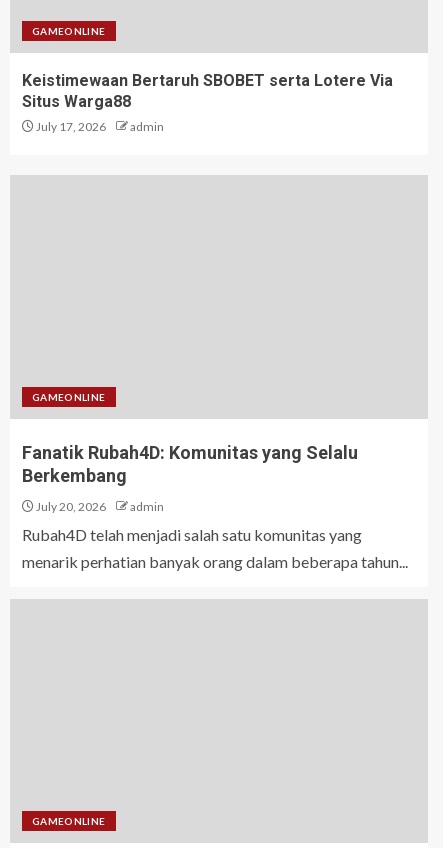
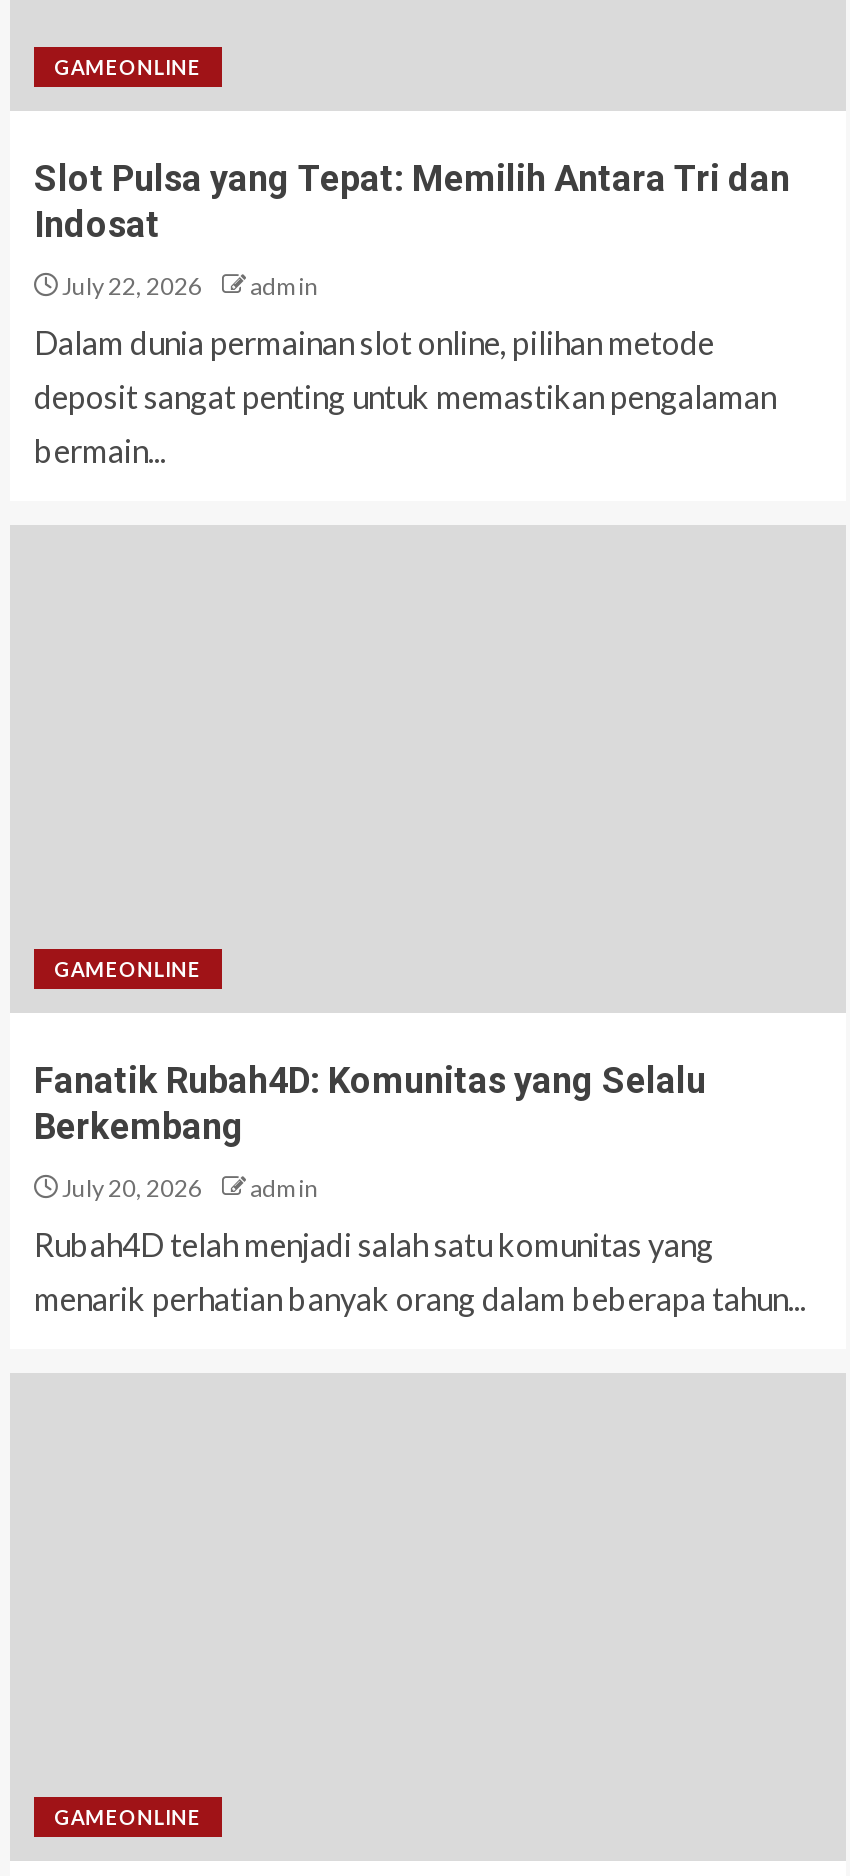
[22,71,393,134] Keistimewaan Bertaruh SBOBET serta Lotere Via | Situs Warga88 | July 17, 2026 -> [34,157,790,301] Slot Pulsa yang Tepat: Memilih Antara Tri dan | Indosat | July 22, 2026
none -> [34,323,776,469] Dalam dunia permainan slot online, pilihan metode | deposit sangat penting untuk memastikan pengalaman | bermain...

